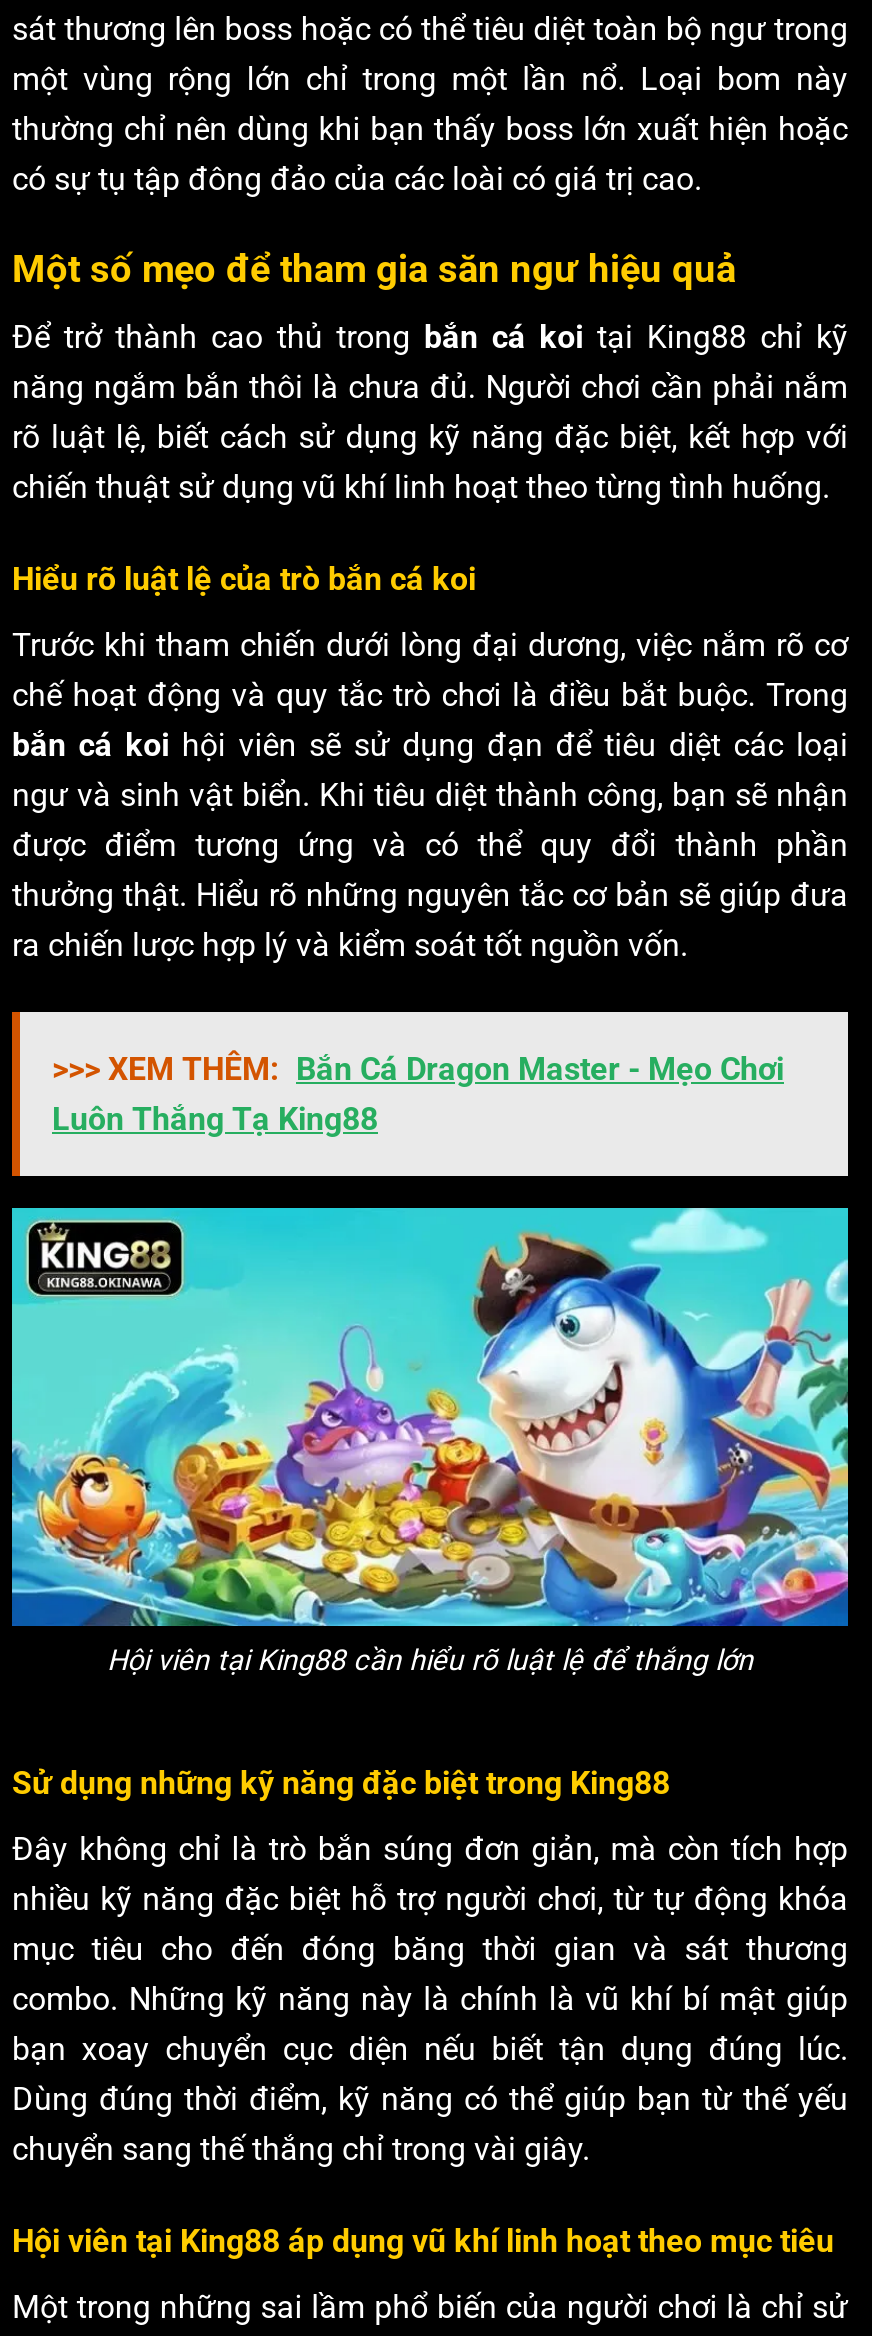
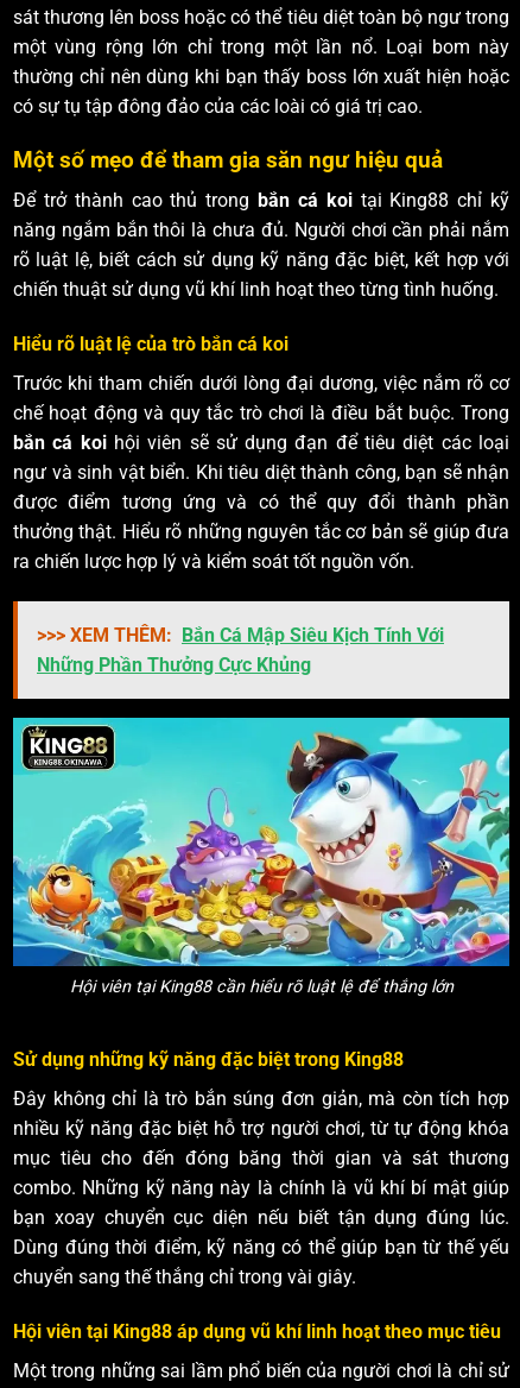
[52,1050,784,1138] >>> XEM THÊM: Bắn Cá Dragon Master - Mẹo Chơi | Luôn Thắng Tạ King88 -> [37,624,444,676] >>> XEM THÊM: Bắn Cá Mập Siêu Kịch Tính Với | Những Phần Thưởng Cực Khủng

